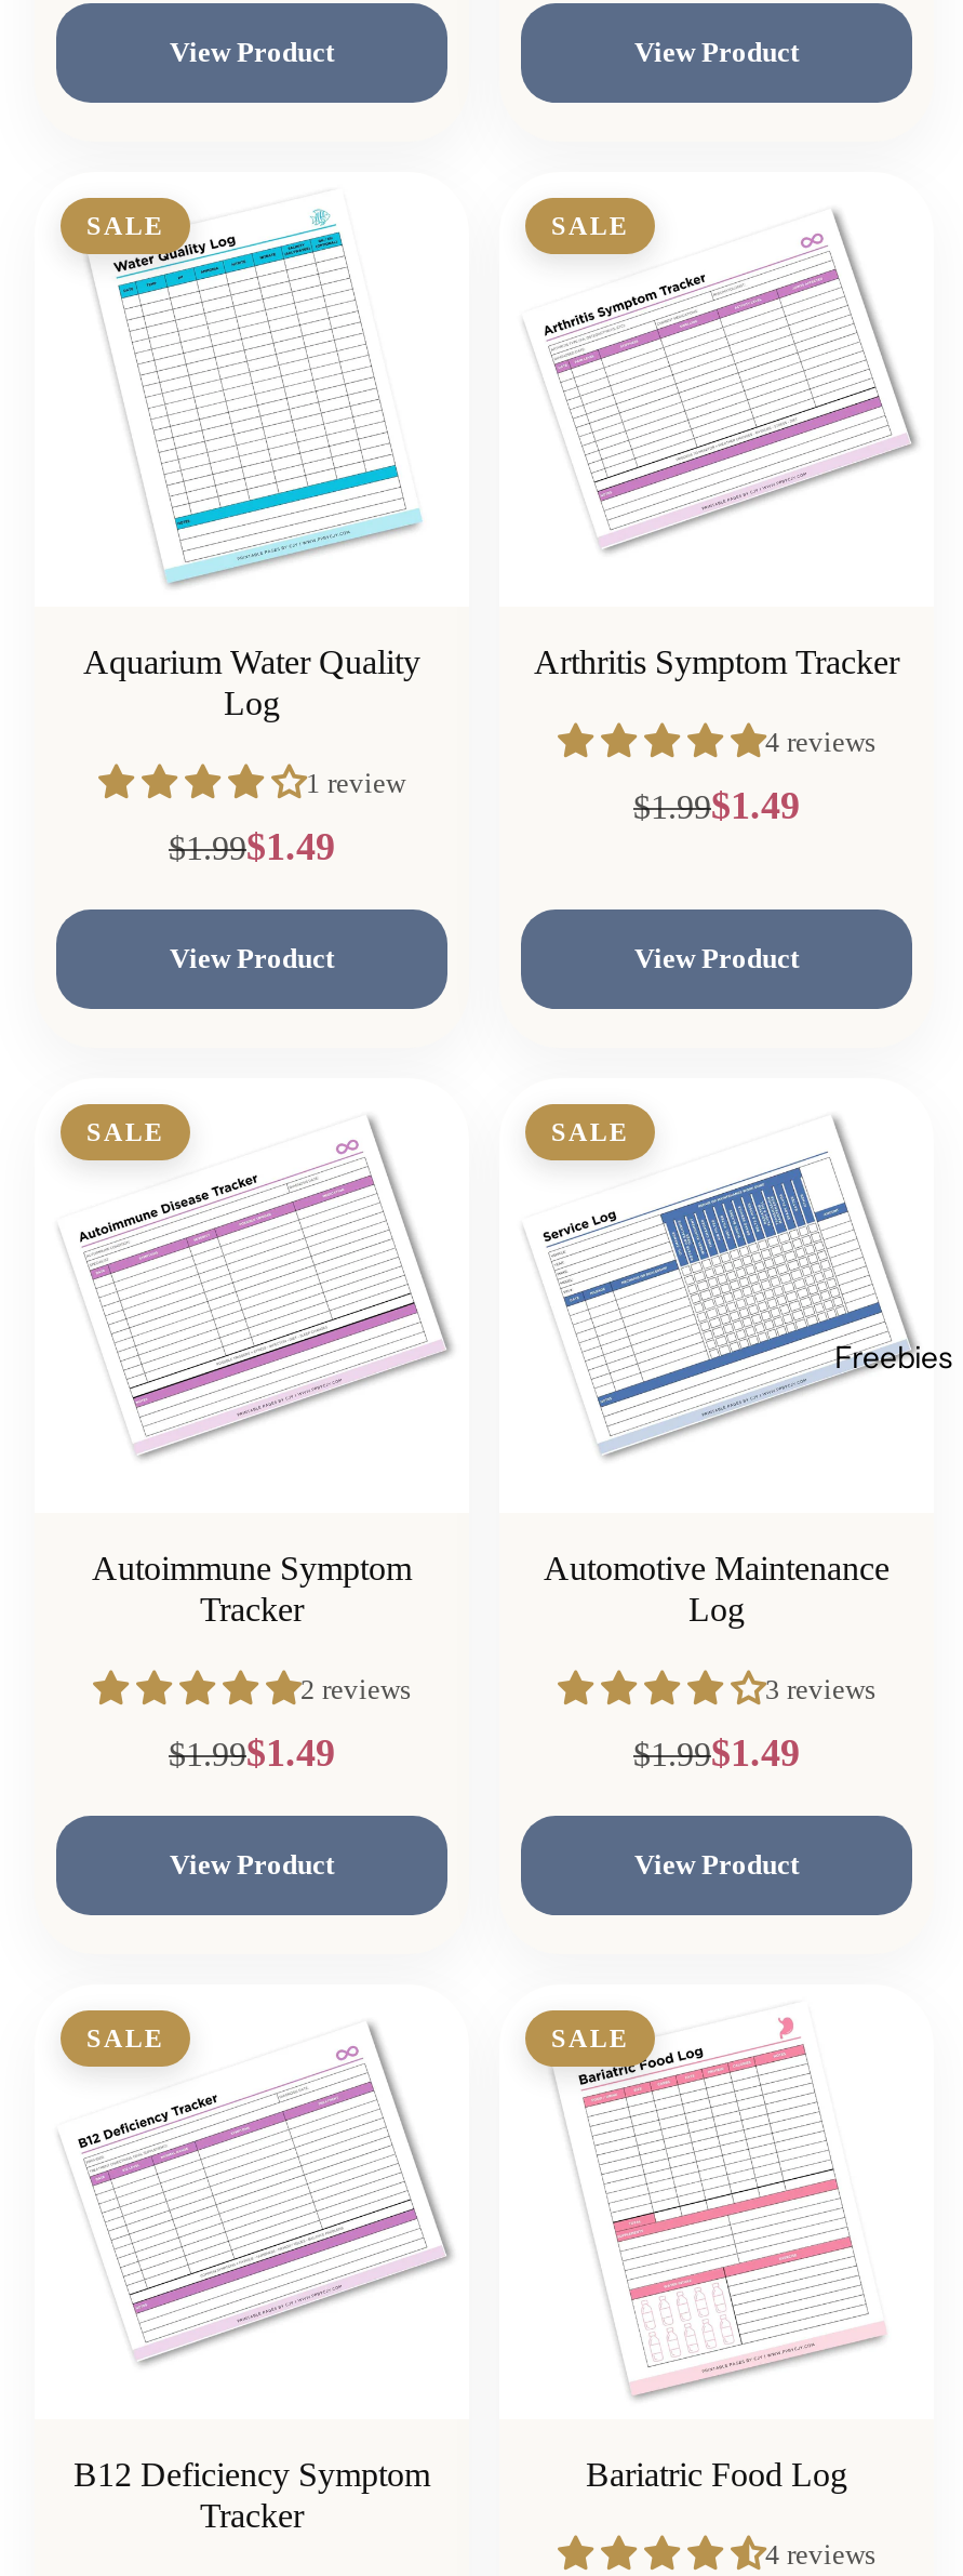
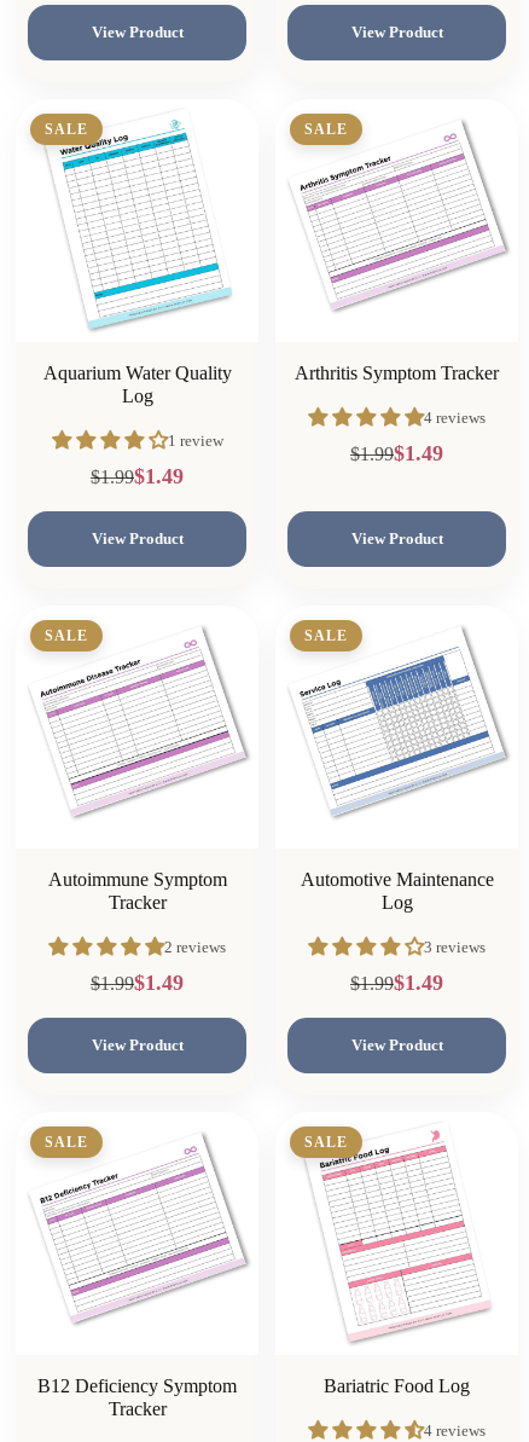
[834,1338,953,1377] Freebies -> none

